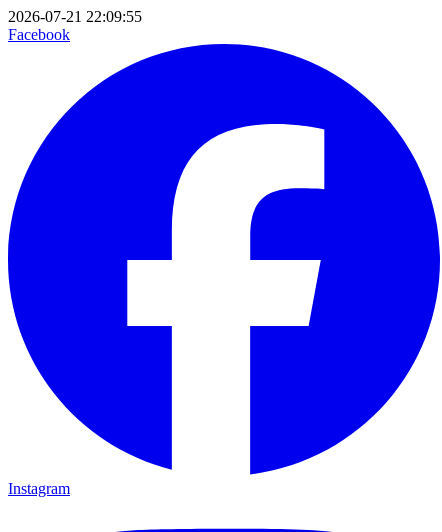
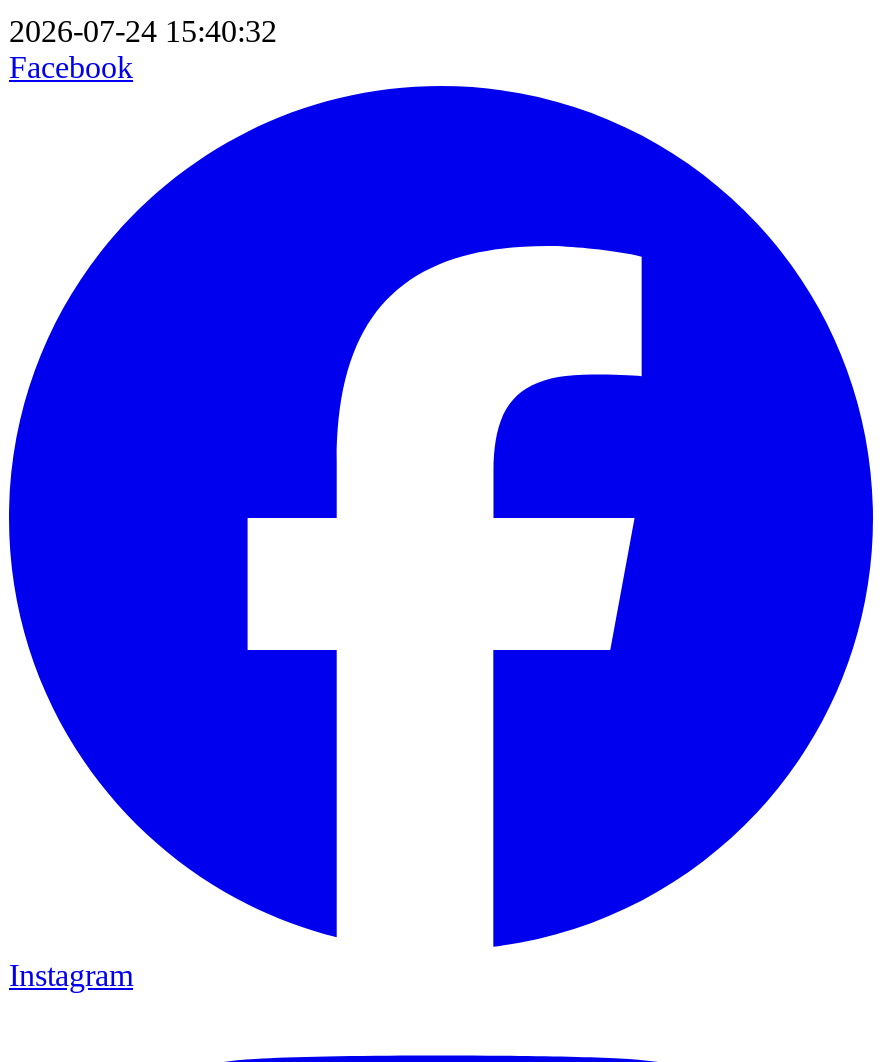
[8,8,142,25] 2026-07-21 22:09:55 -> [9,14,277,48] 2026-07-24 15:40:32

